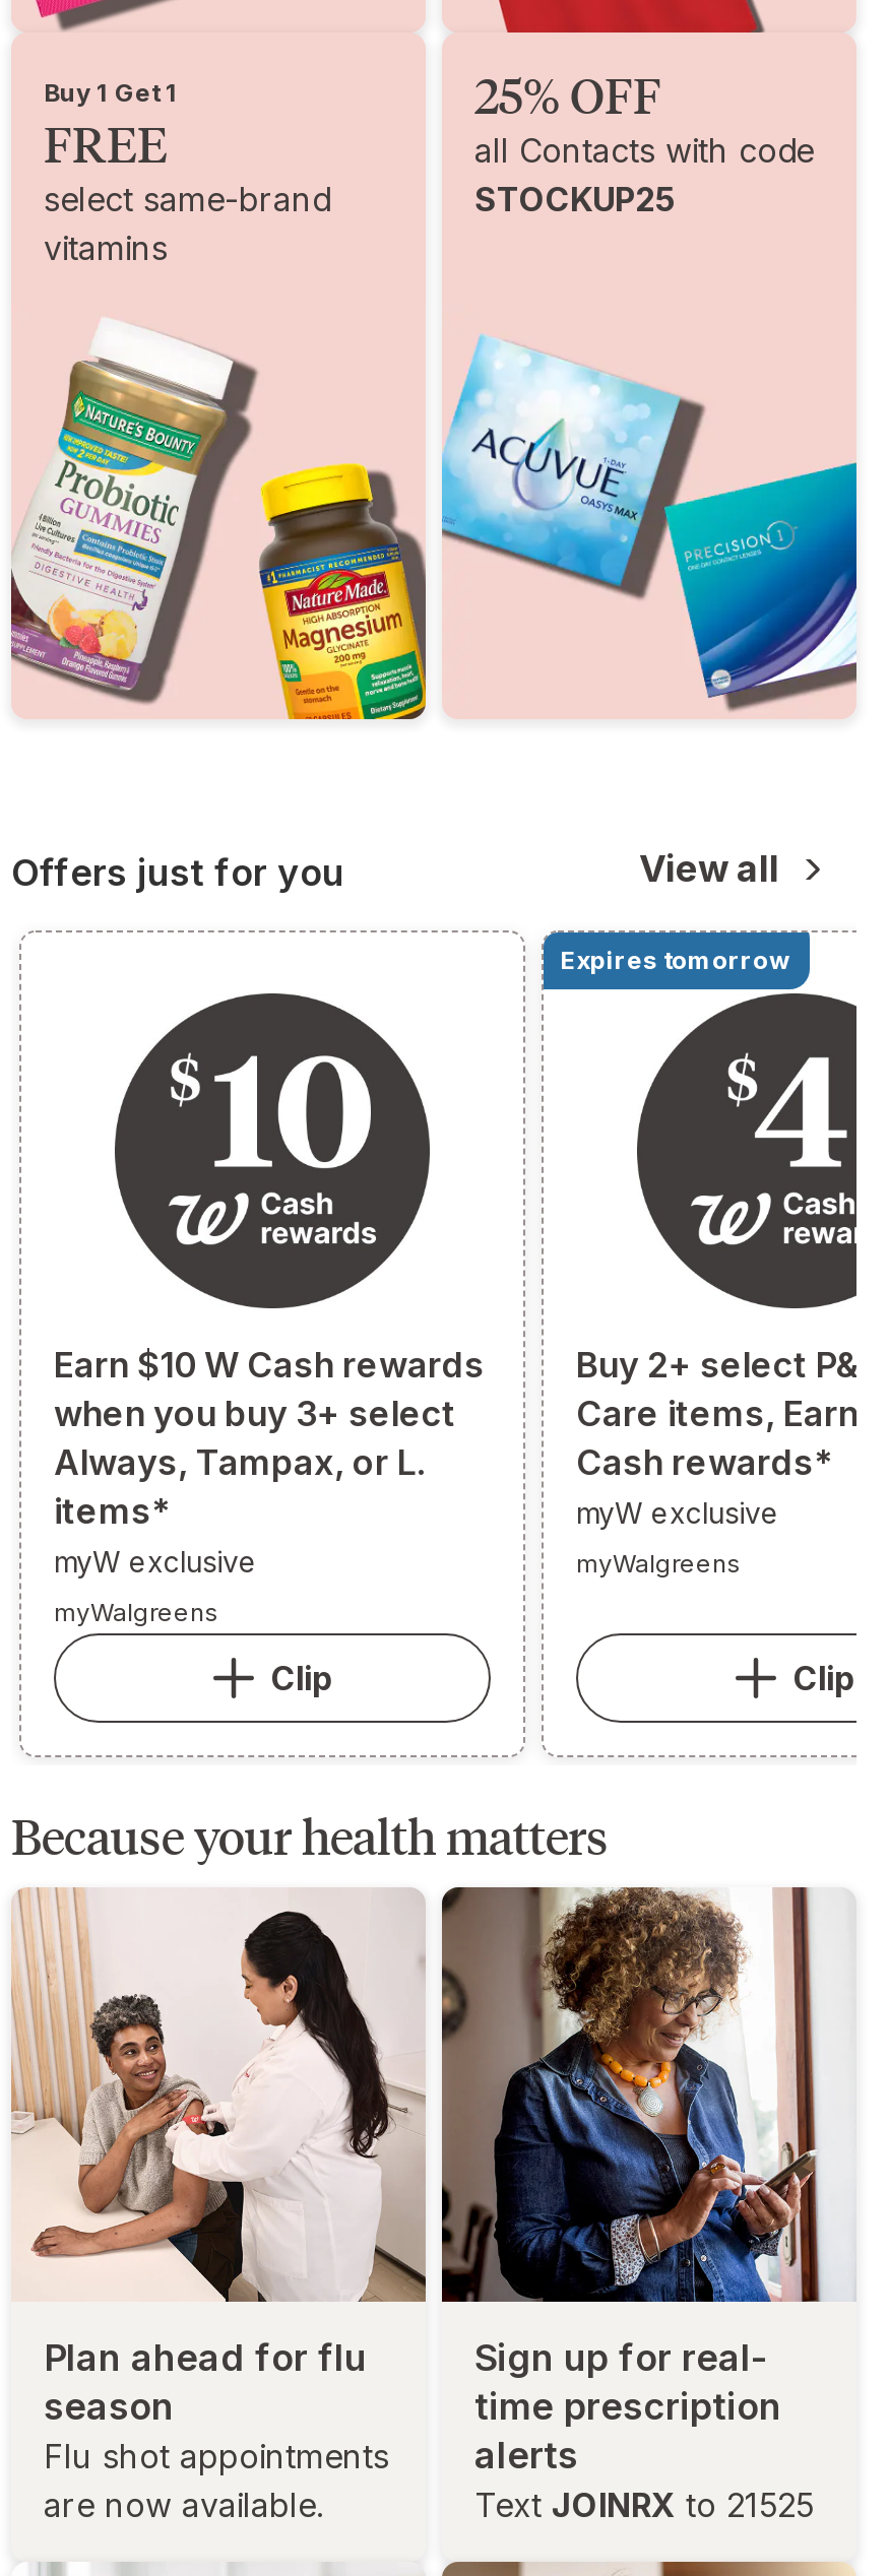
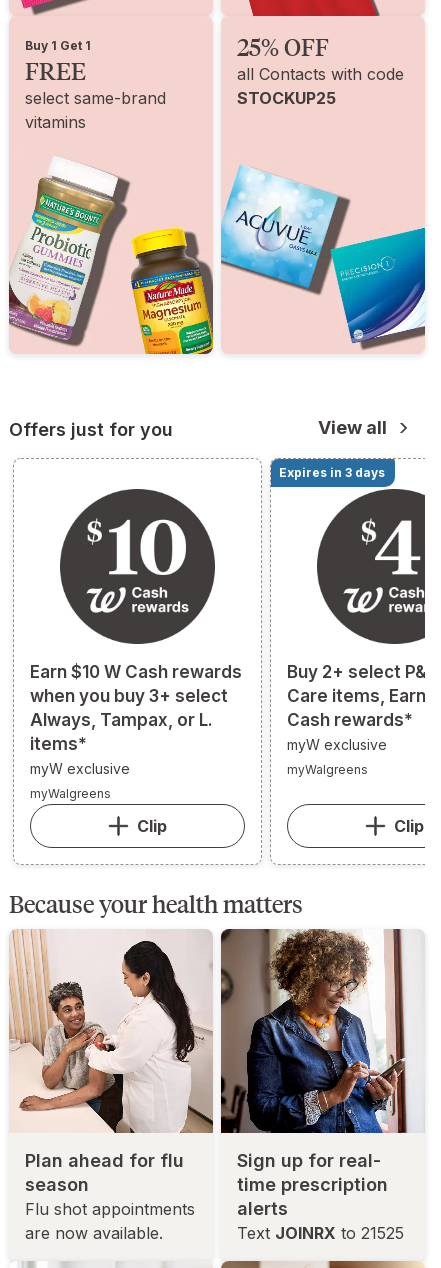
[560,944,789,975] Expires tomorrow -> [279,465,385,480] Expires in 3 days

